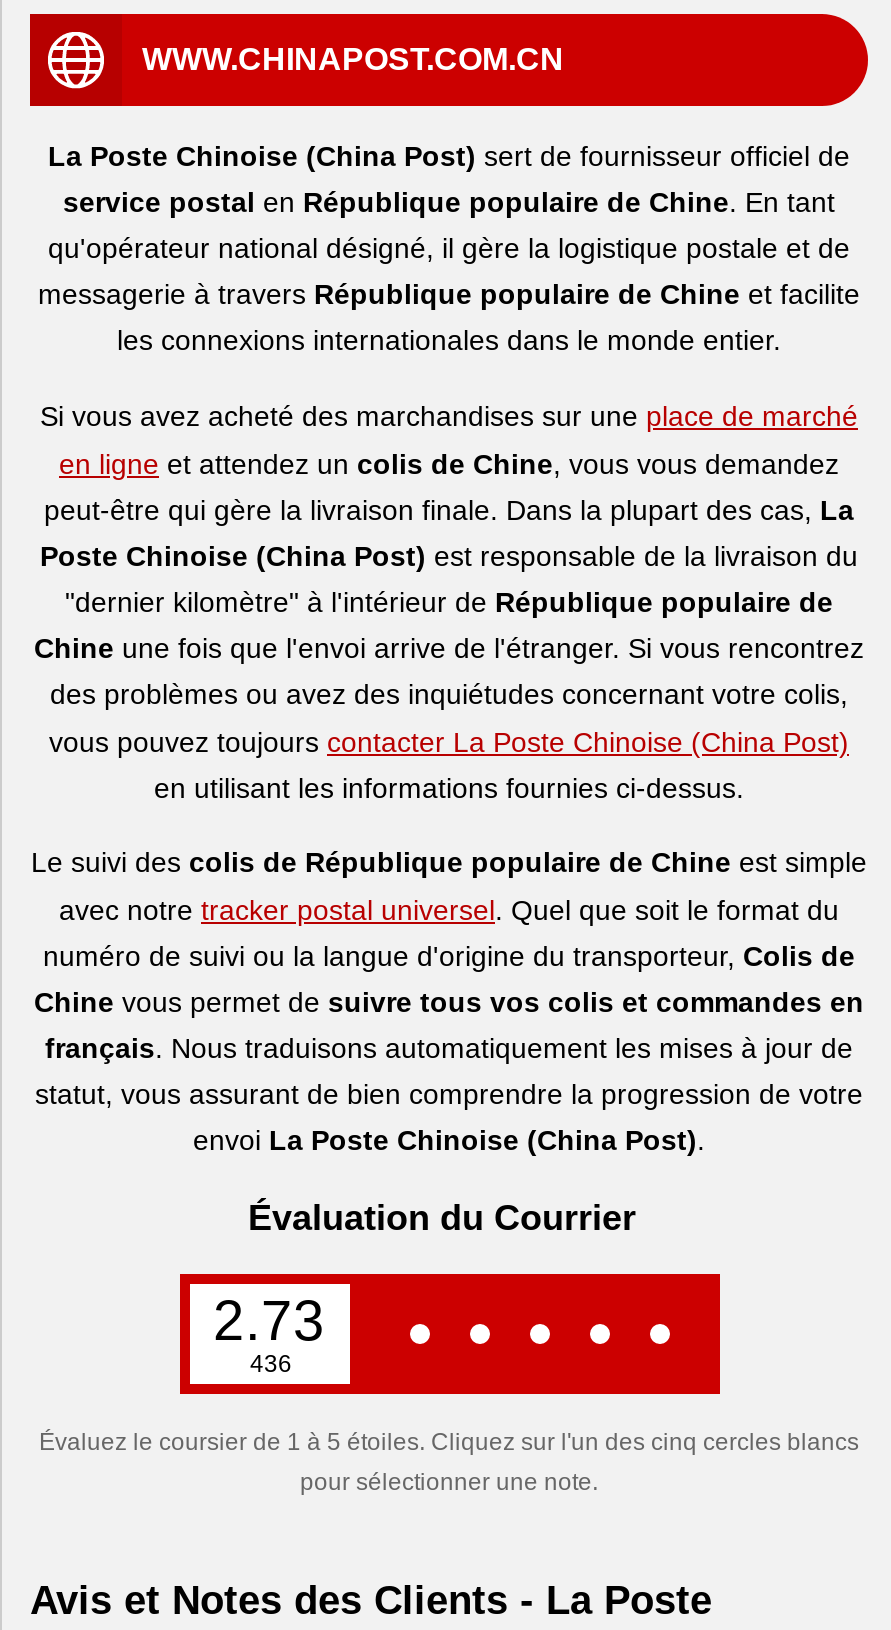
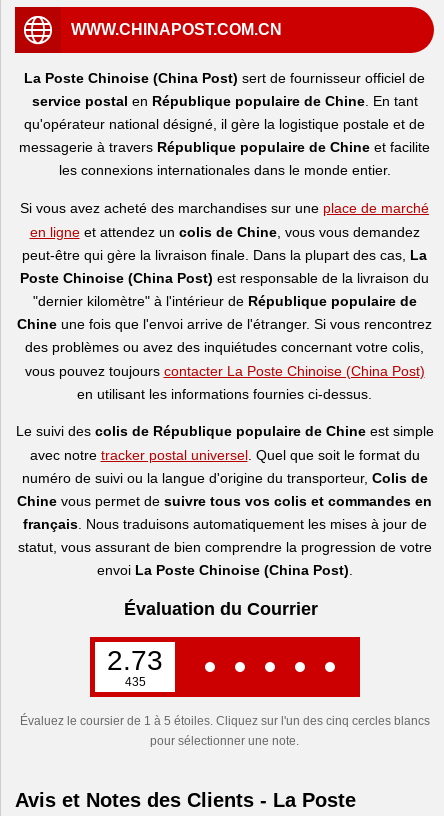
[250,1349,292,1377] 436 -> [125,674,146,688] 435

